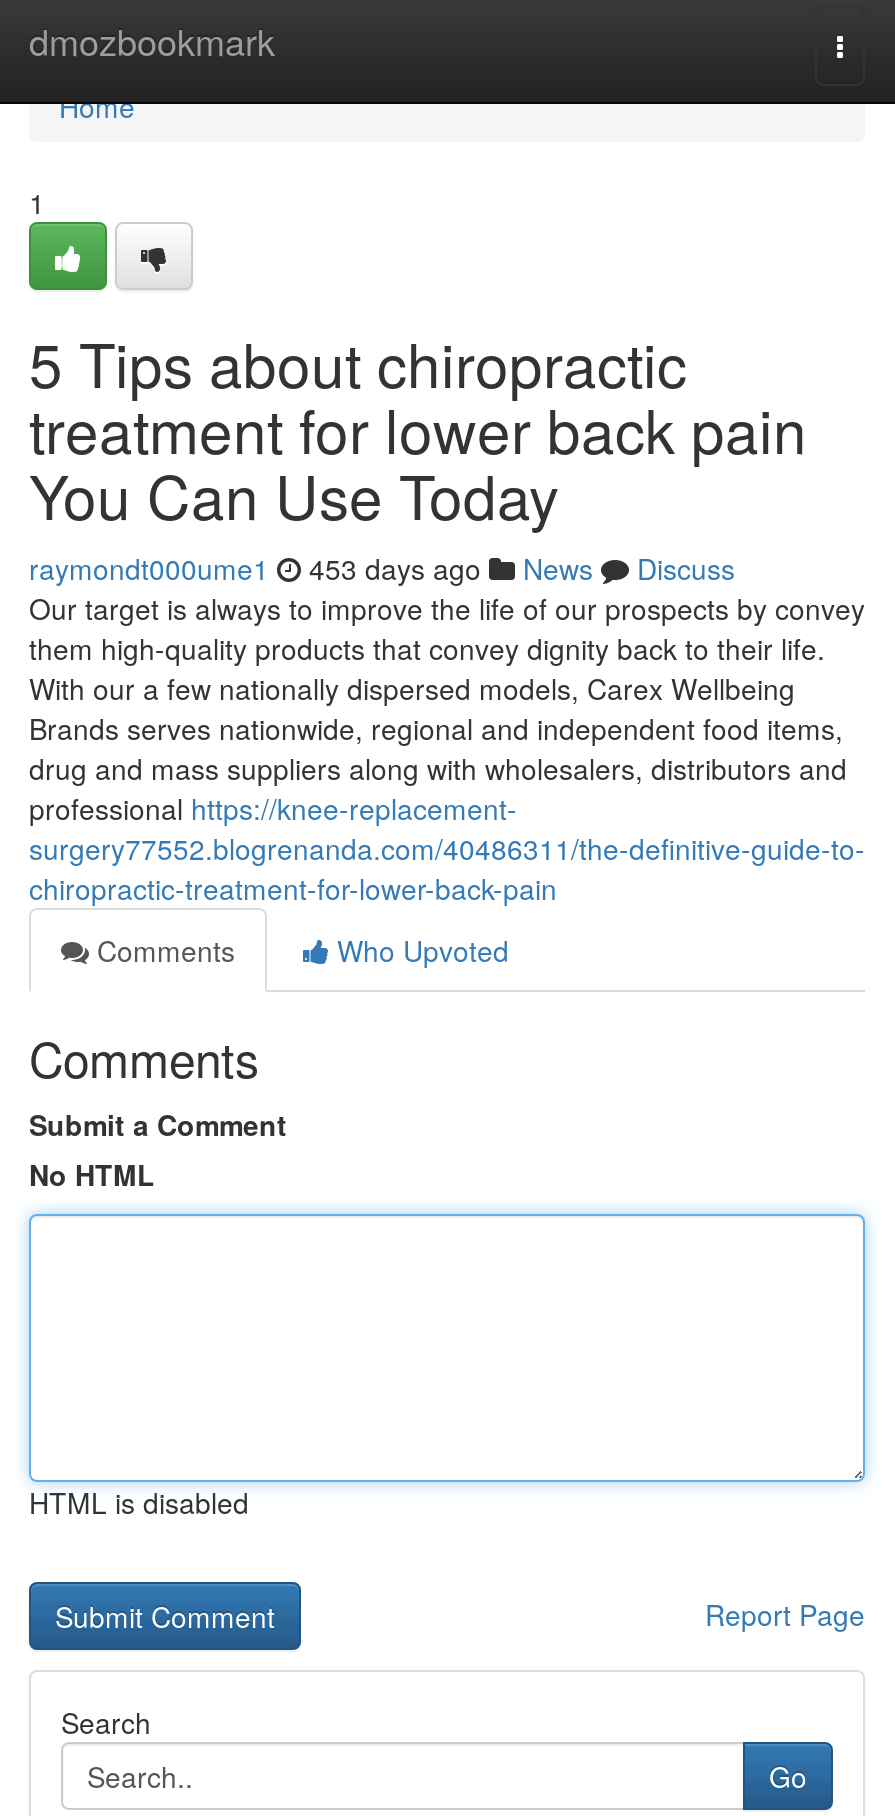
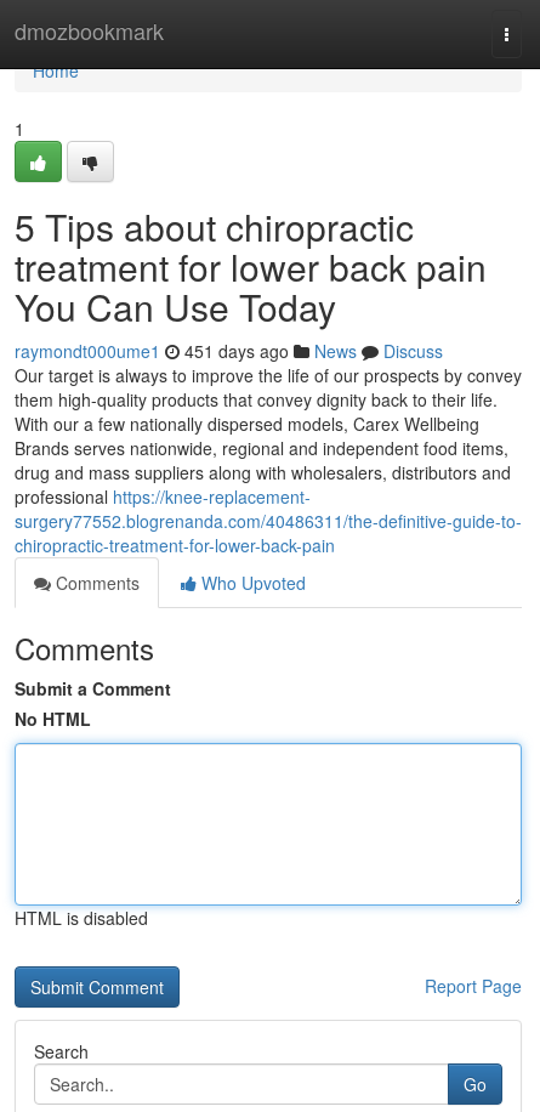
[29,548,735,588] raymondt000ume1 453 days ago News Discuss -> [15,339,443,363] raymondt000ume1 451 days ago News Discuss

